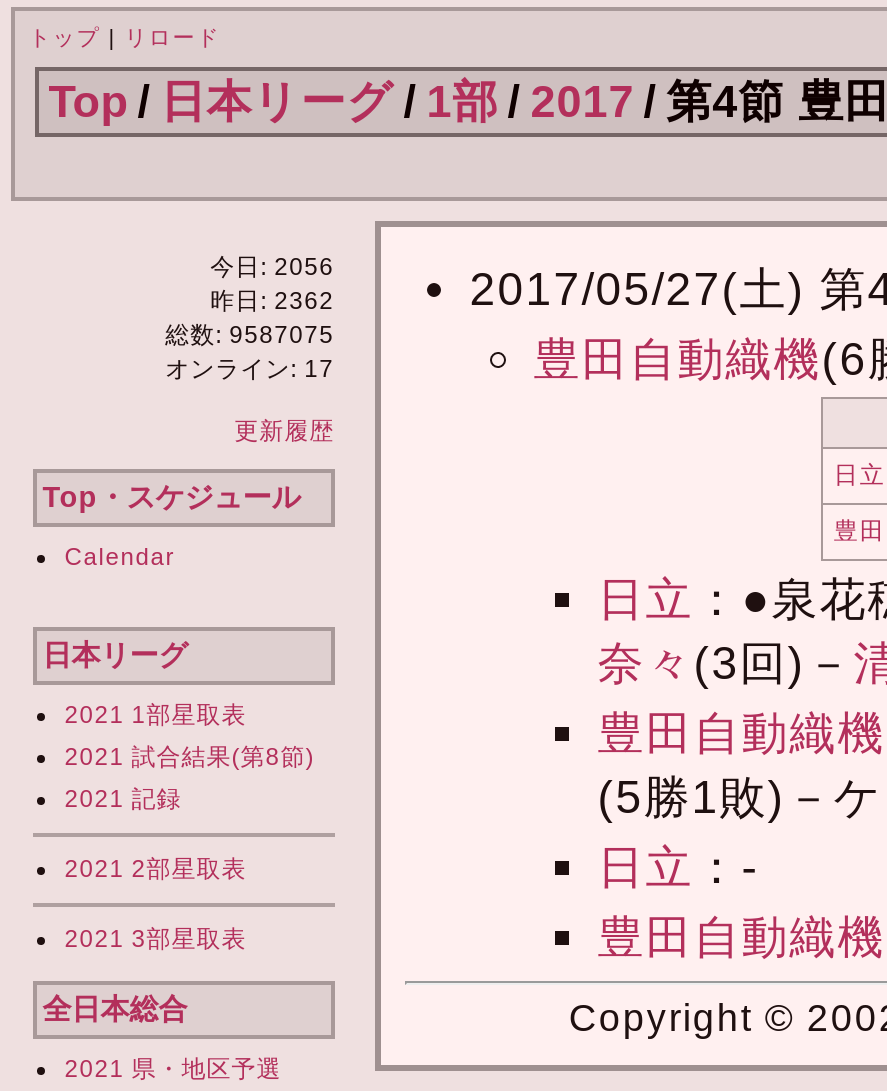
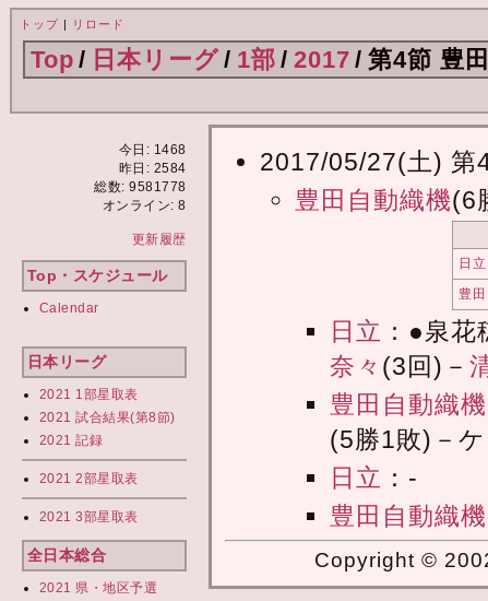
[210,253,334,281] 今日: 2056 -> [119,142,186,157] 今日: 1468
[210,287,334,315] 昨日: 2362 -> [119,160,186,176] 昨日: 2584
[165,321,334,349] 総数: 9587075 -> [94,179,186,194] 総数: 9581778
[165,355,334,383] オンライン: 17 -> [102,198,186,213] オンライン: 8

